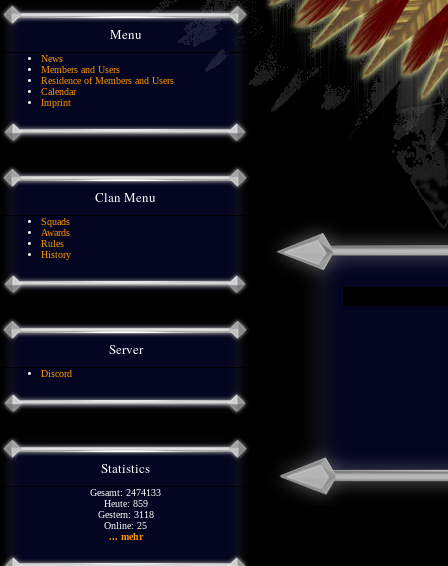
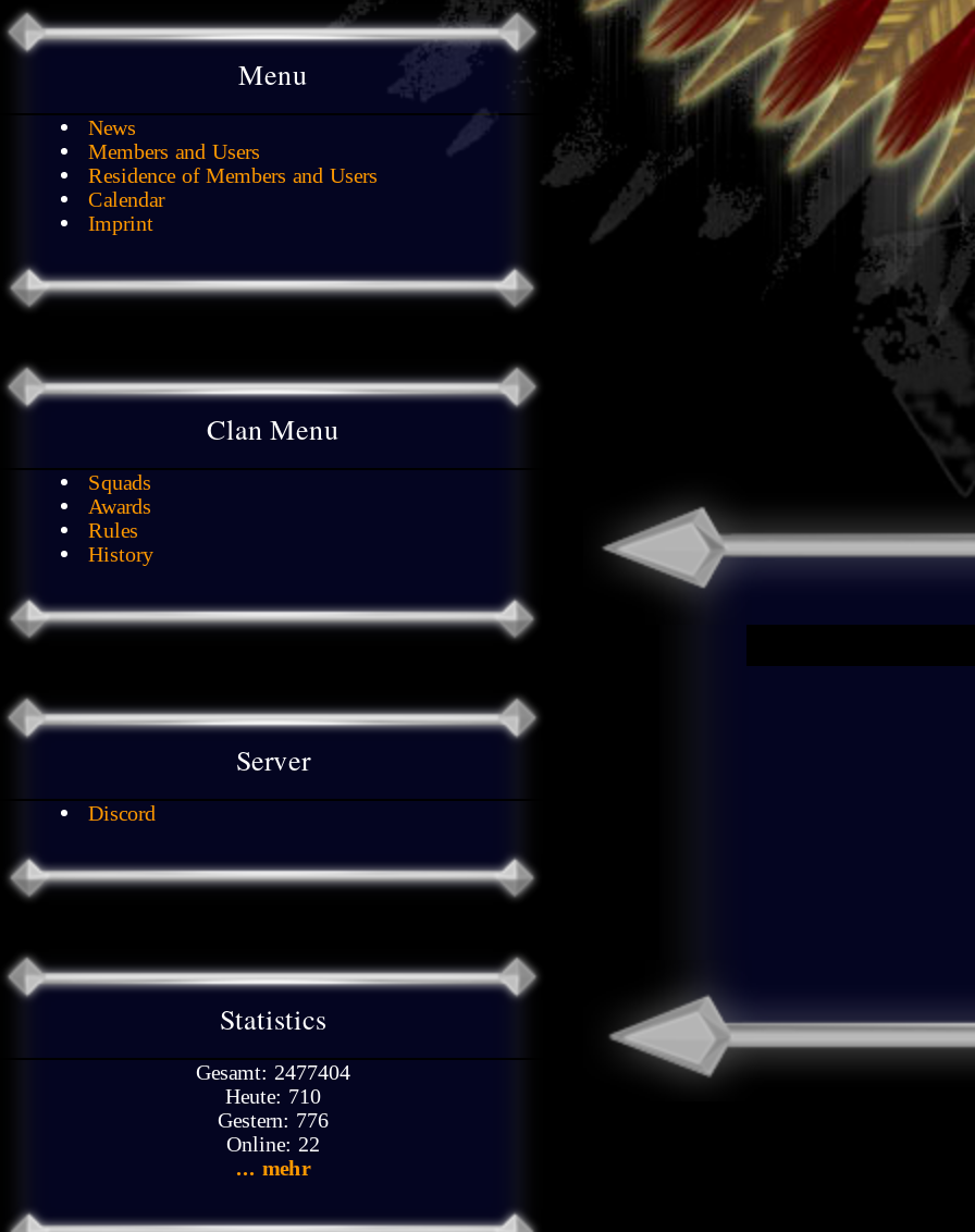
[90,487,161,498] Gesamt: 2474133 -> [196,1060,350,1084] Gesamt: 2477404
[103,498,147,509] Heute: 859 -> [225,1084,321,1108] Heute: 710
[97,509,153,520] Gestern: 3118 -> [218,1108,329,1132] Gestern: 776
[104,520,147,531] Online: 25 -> [226,1132,320,1156] Online: 22

